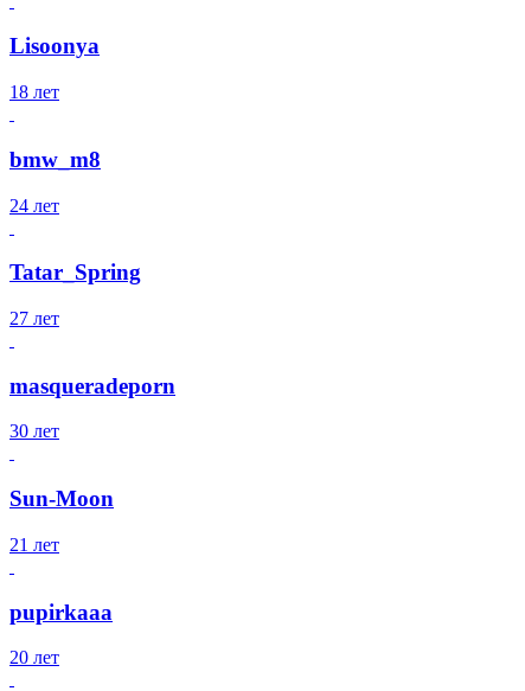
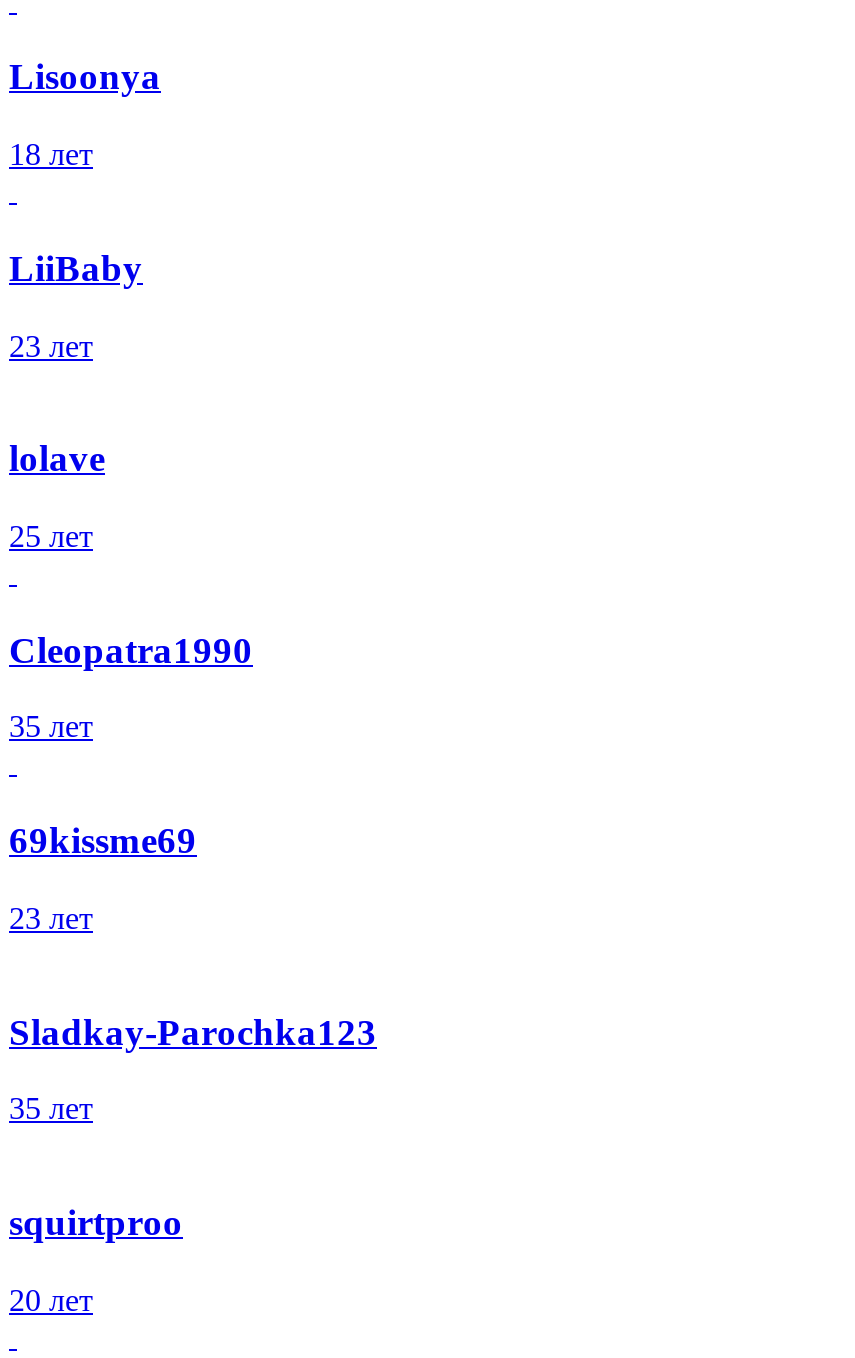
[9,147,175,624] bmw_m8 | 24 лет | Tatar_Spring | 27 лет | masqueradeporn | 30 лет | Sun-Moon | 21 лет | pupirkaaa -> [9,247,377,1243] LiiBaby | 23 лет | lolave | 25 лет | Cleopatra1990 | 35 лет | 69kissme69 | 23 лет | Sladkay-Parochka123 | 35 лет | squirtproo

